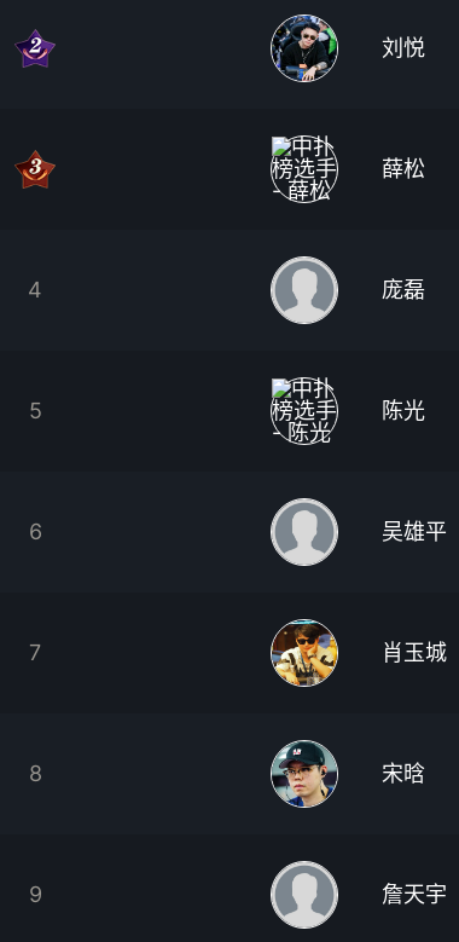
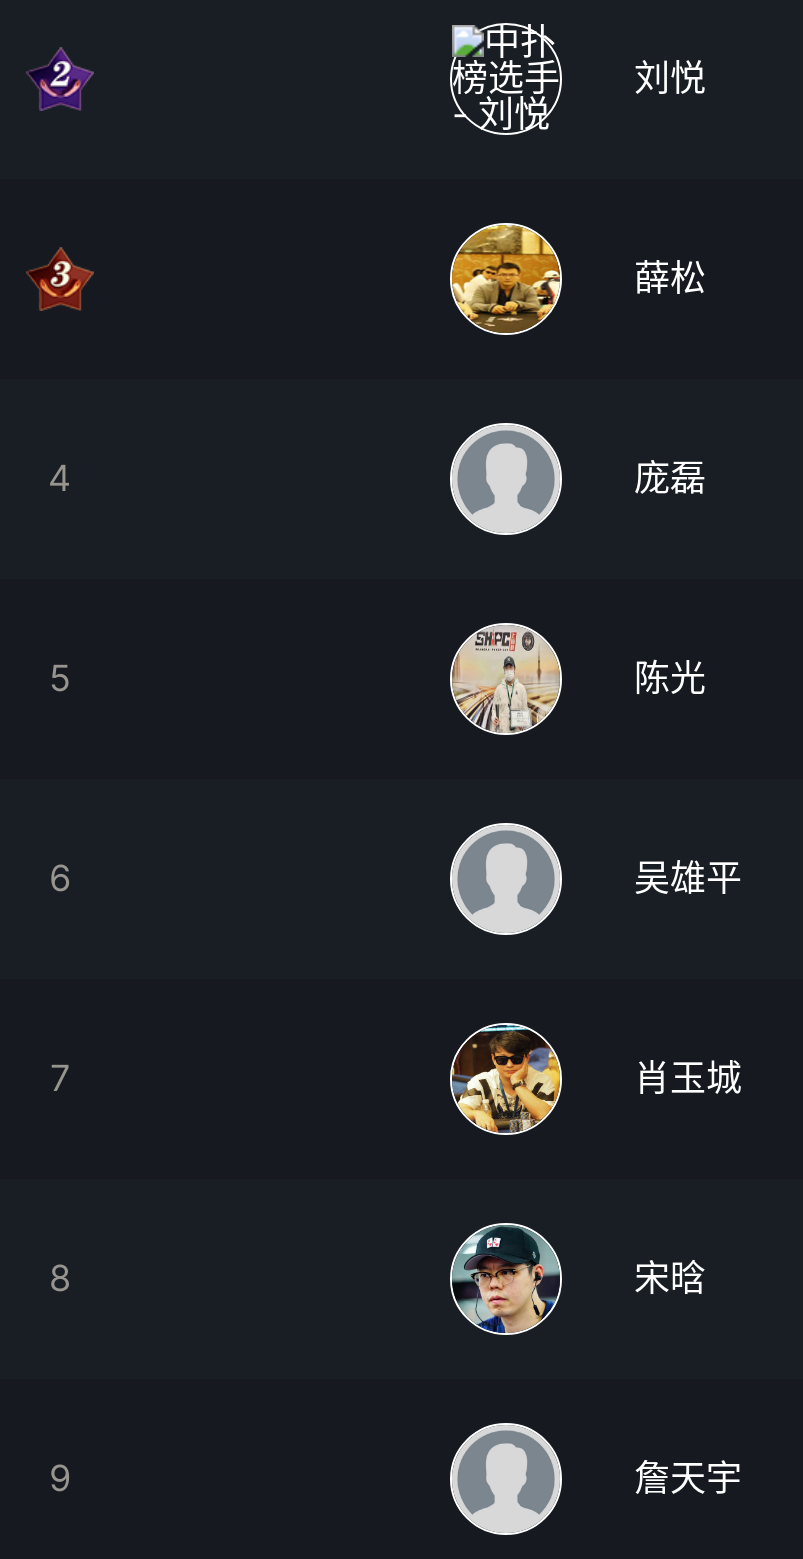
[272,15,337,82] [image] -> [450,23,558,135] [image]
[271,134,338,202] [image] -> [450,223,562,333] [image]
[271,376,338,445] [image] -> [450,623,562,735] [image]

